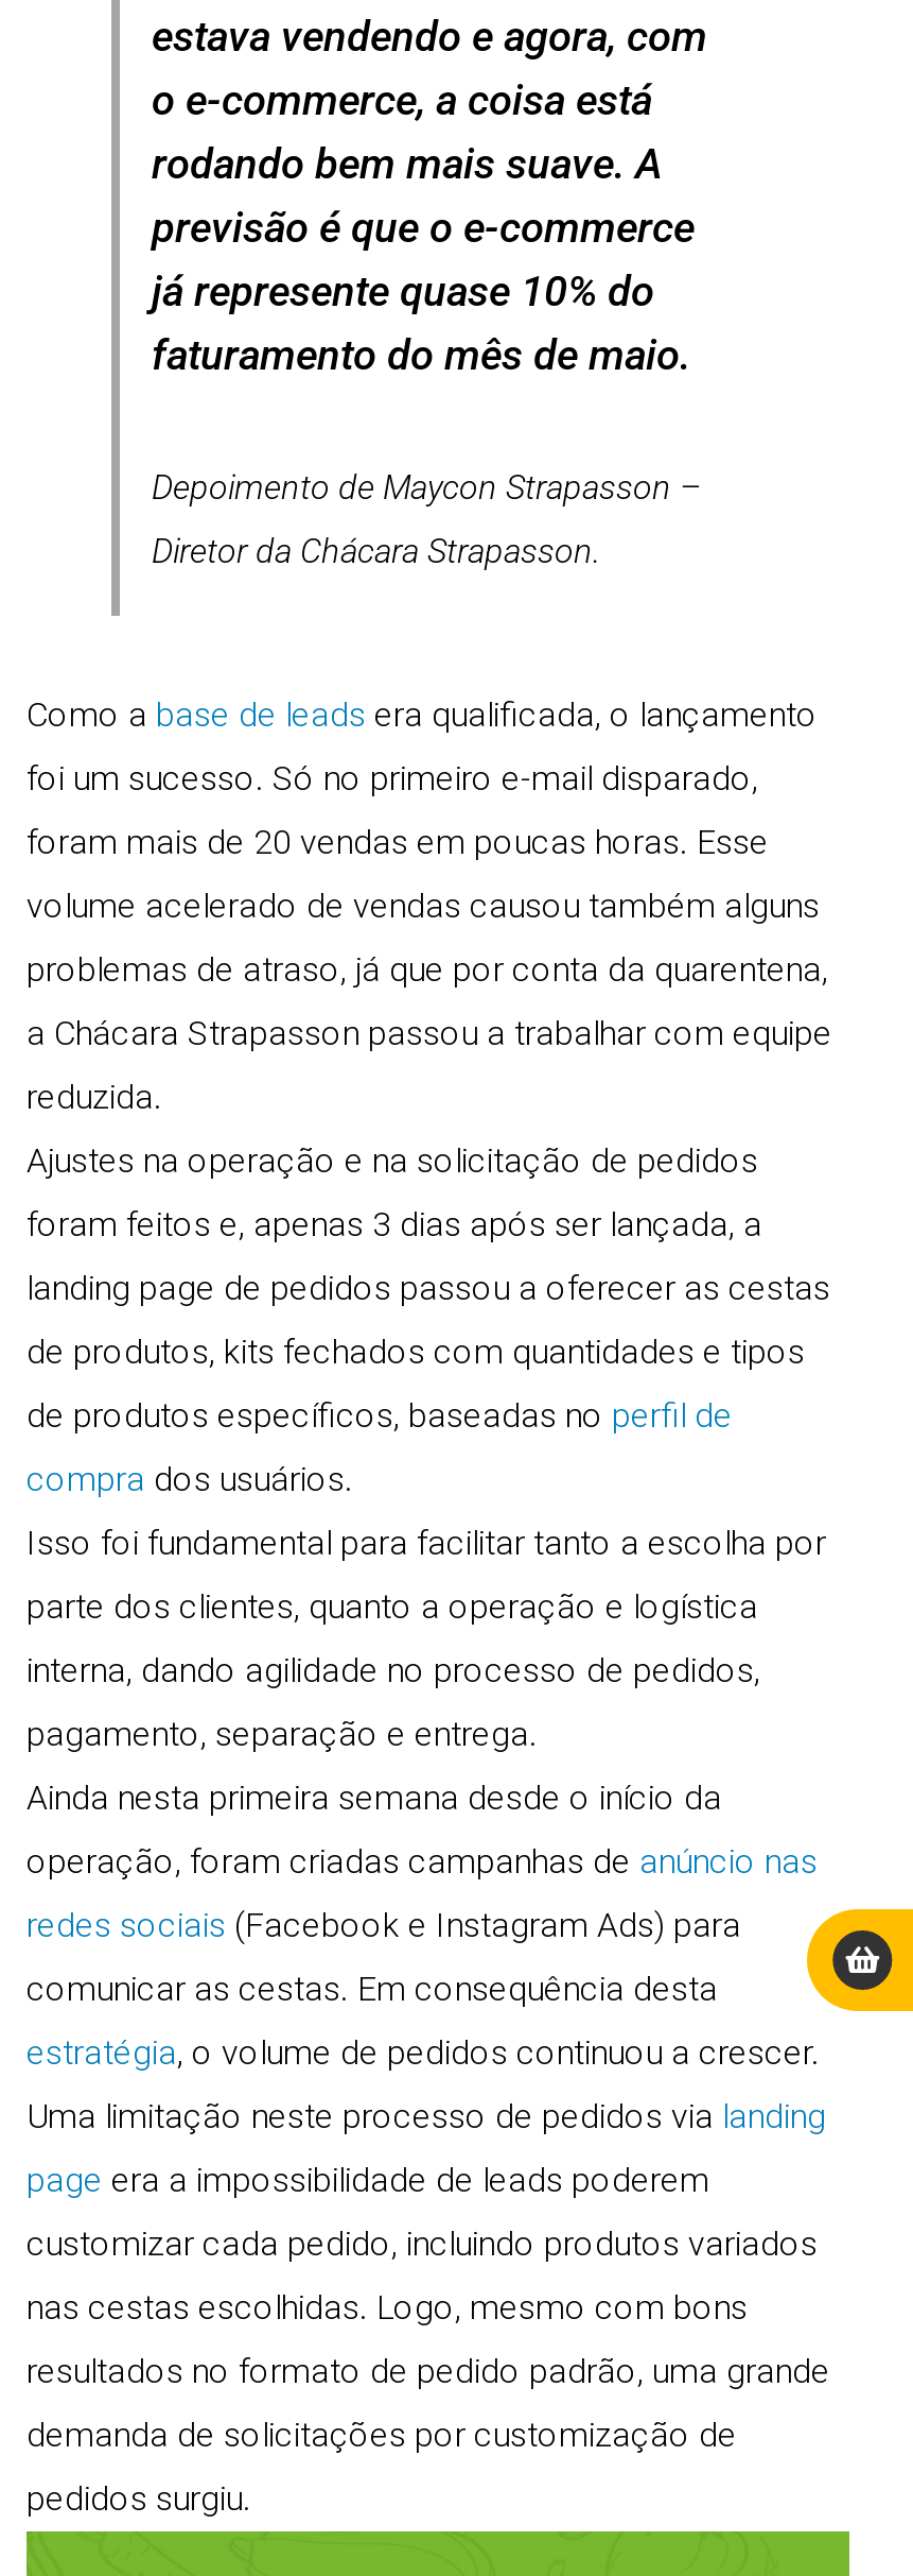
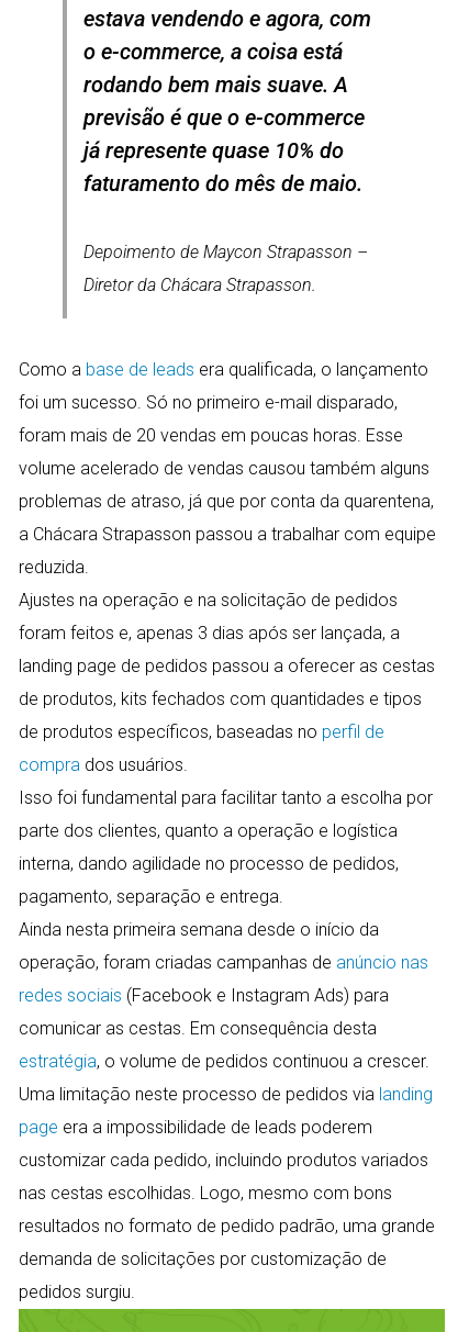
[805,1907,907,2013] [image] -> none

